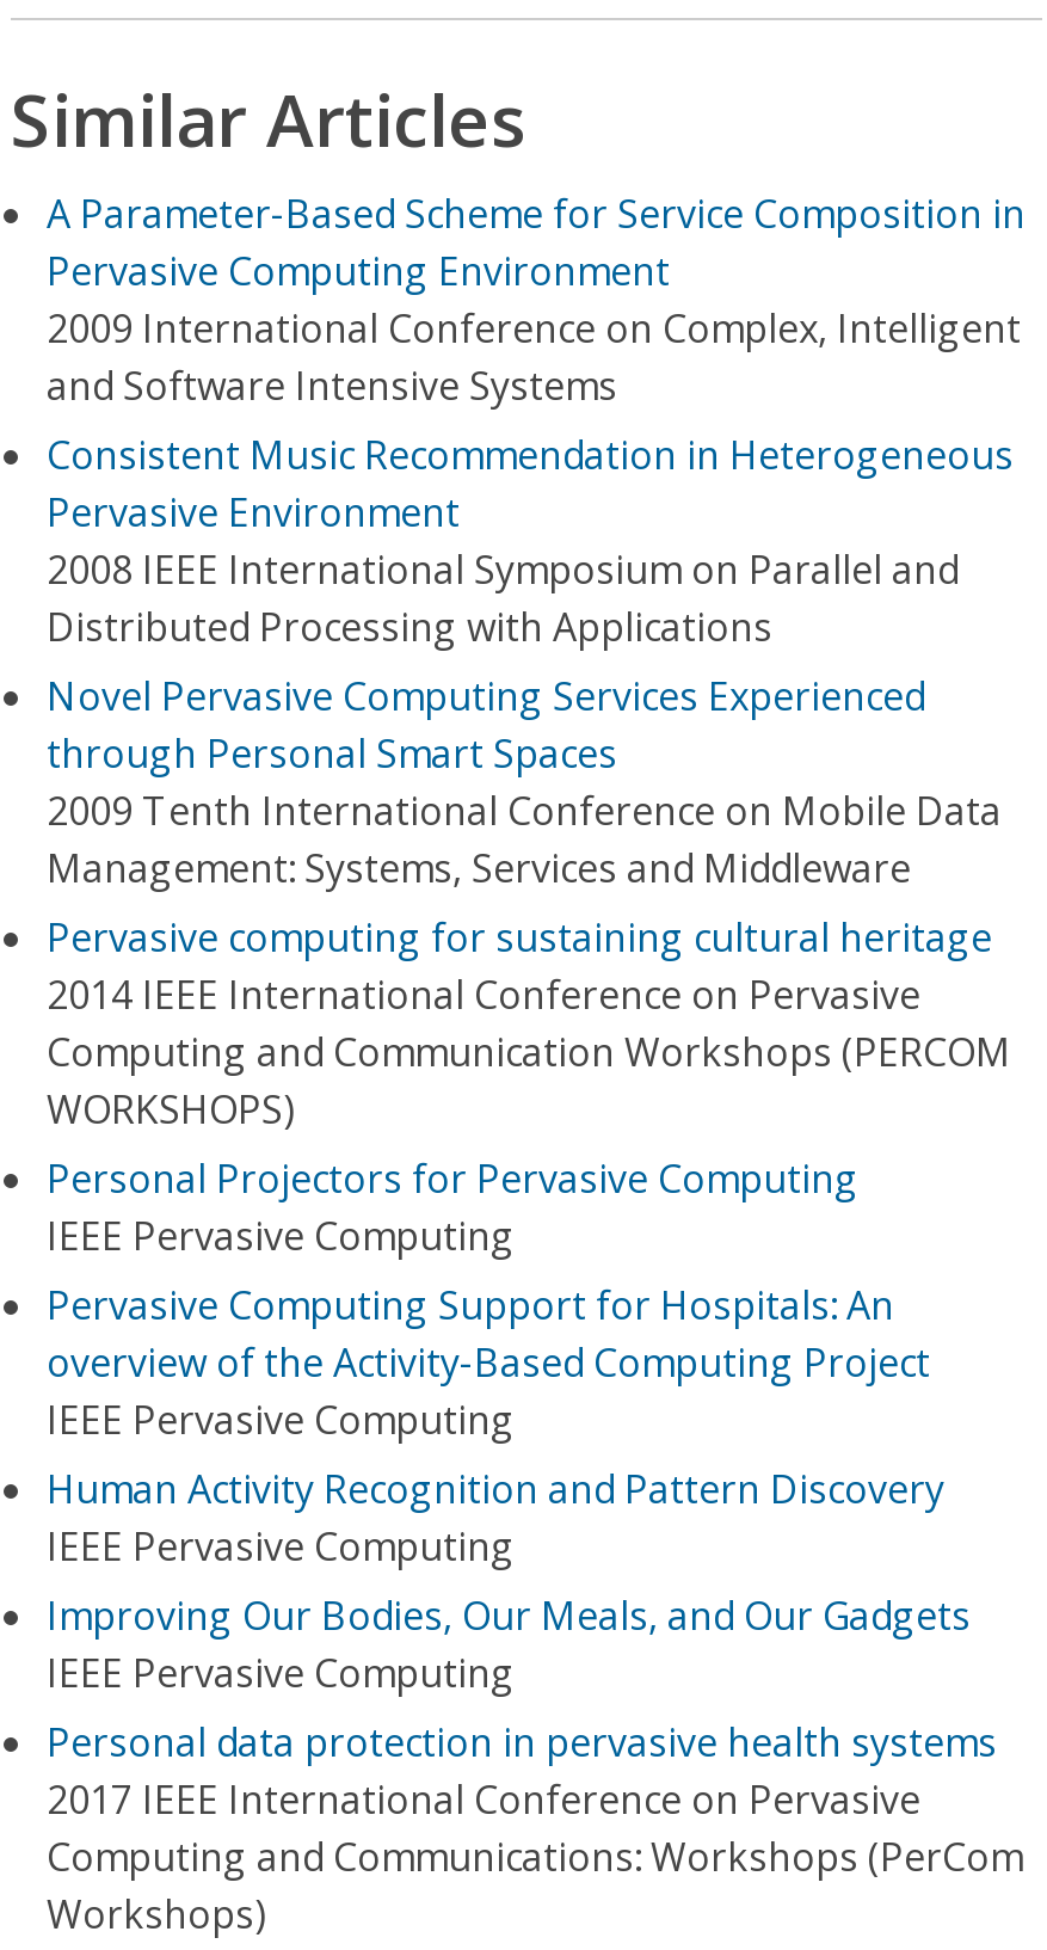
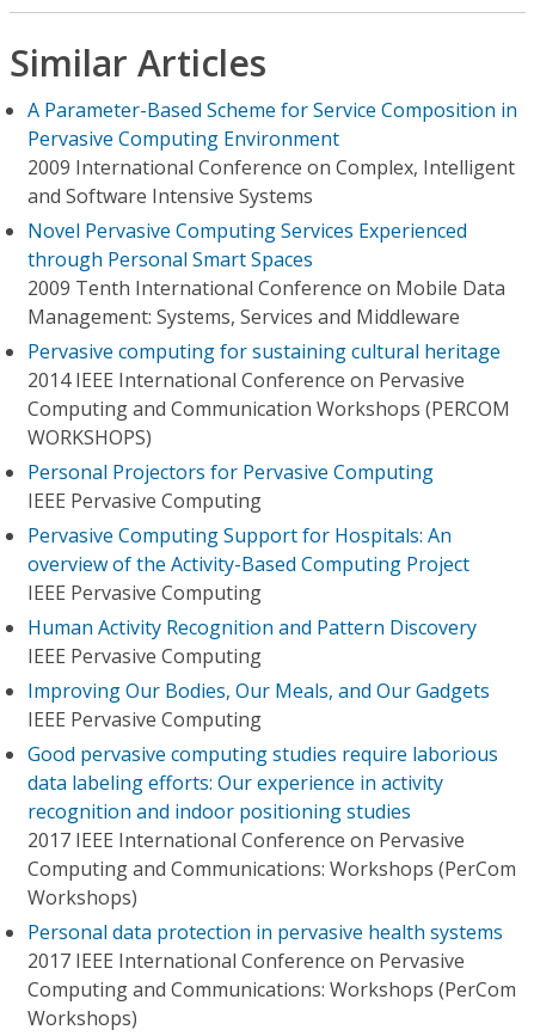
[47,427,1014,652] Consistent Music Recommendation in Heterogeneous | Pervasive Environment | 2008 IEEE International Symposium on Parallel and | Distributed Processing with Applications -> none
moved [47,669,1011,1698] -> [27,217,510,732]: Novel Pervasive Computing Services Experienced | through Personal Smart Spaces | 2009 Tenth International Conference on Mobile Data | ... | Improving Our Bodies, Our Meals, and Our Gadgets | IEEE Pervasive Computing
none -> [27,740,516,910] Good pervasive computing studies require laborious | data labeling efforts: Our experience in activity | recognition and indoor positioning studies | 2017 IEEE International Conference on Pervasive | Computing and Communications: Workshops (PerCom | Workshops)

